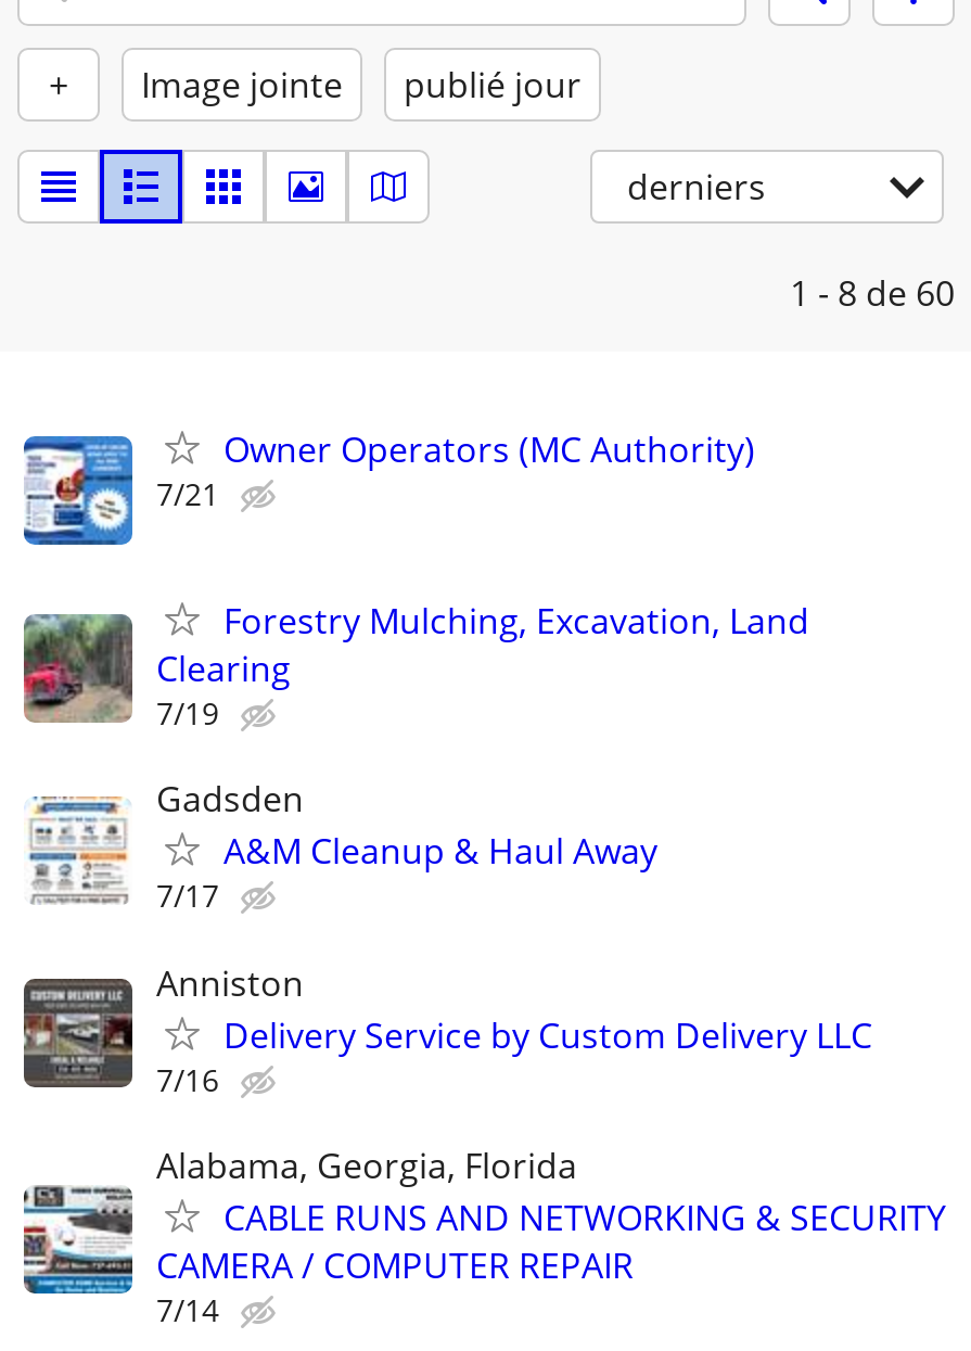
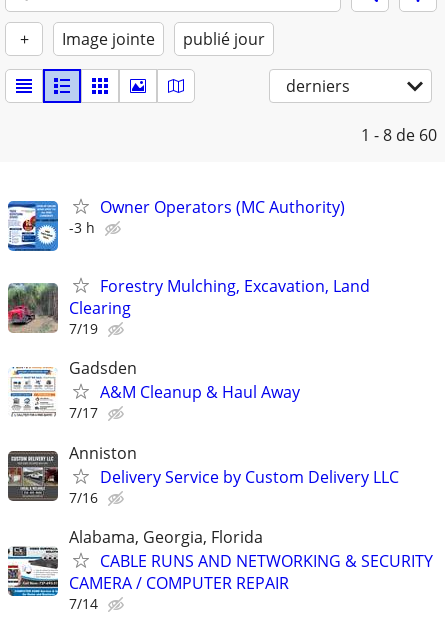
[156,473,219,514] 7/21 -> [69,218,95,237] -3 h

